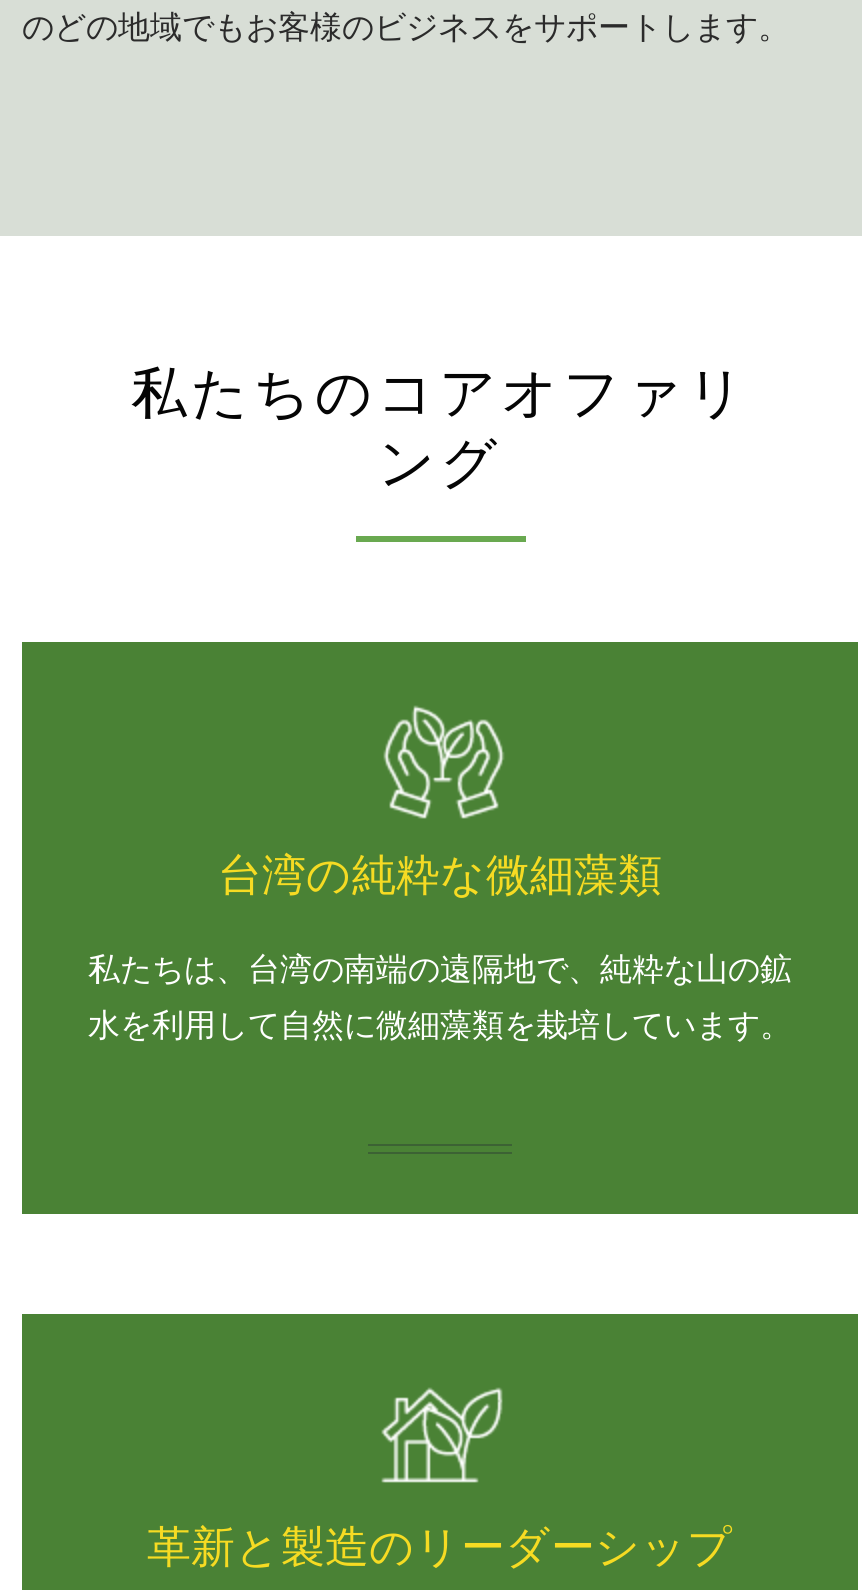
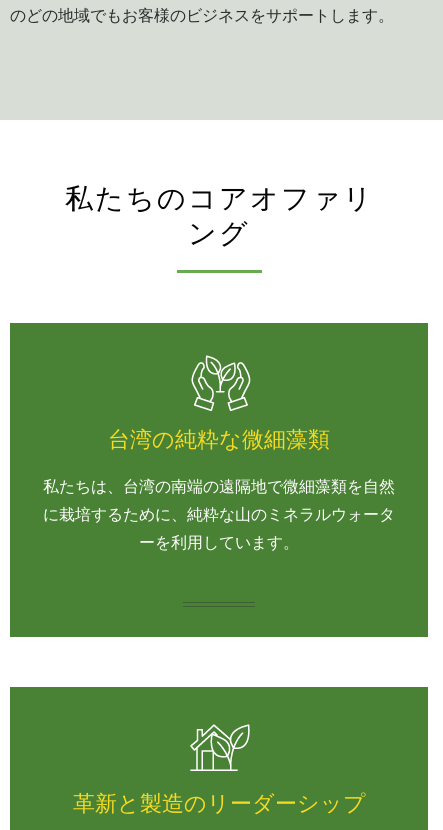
[88,954,792,1042] 私たちは、台湾の南端の遠隔地で、純粋な山の鉱 | 水を利用して自然に微細藻類を栽培しています。 -> [43,479,395,551] 私たちは、台湾の南端の遠隔地で微細藻類を自然 | に栽培するために、純粋な山のミネラルウォータ | ーを利用しています。

